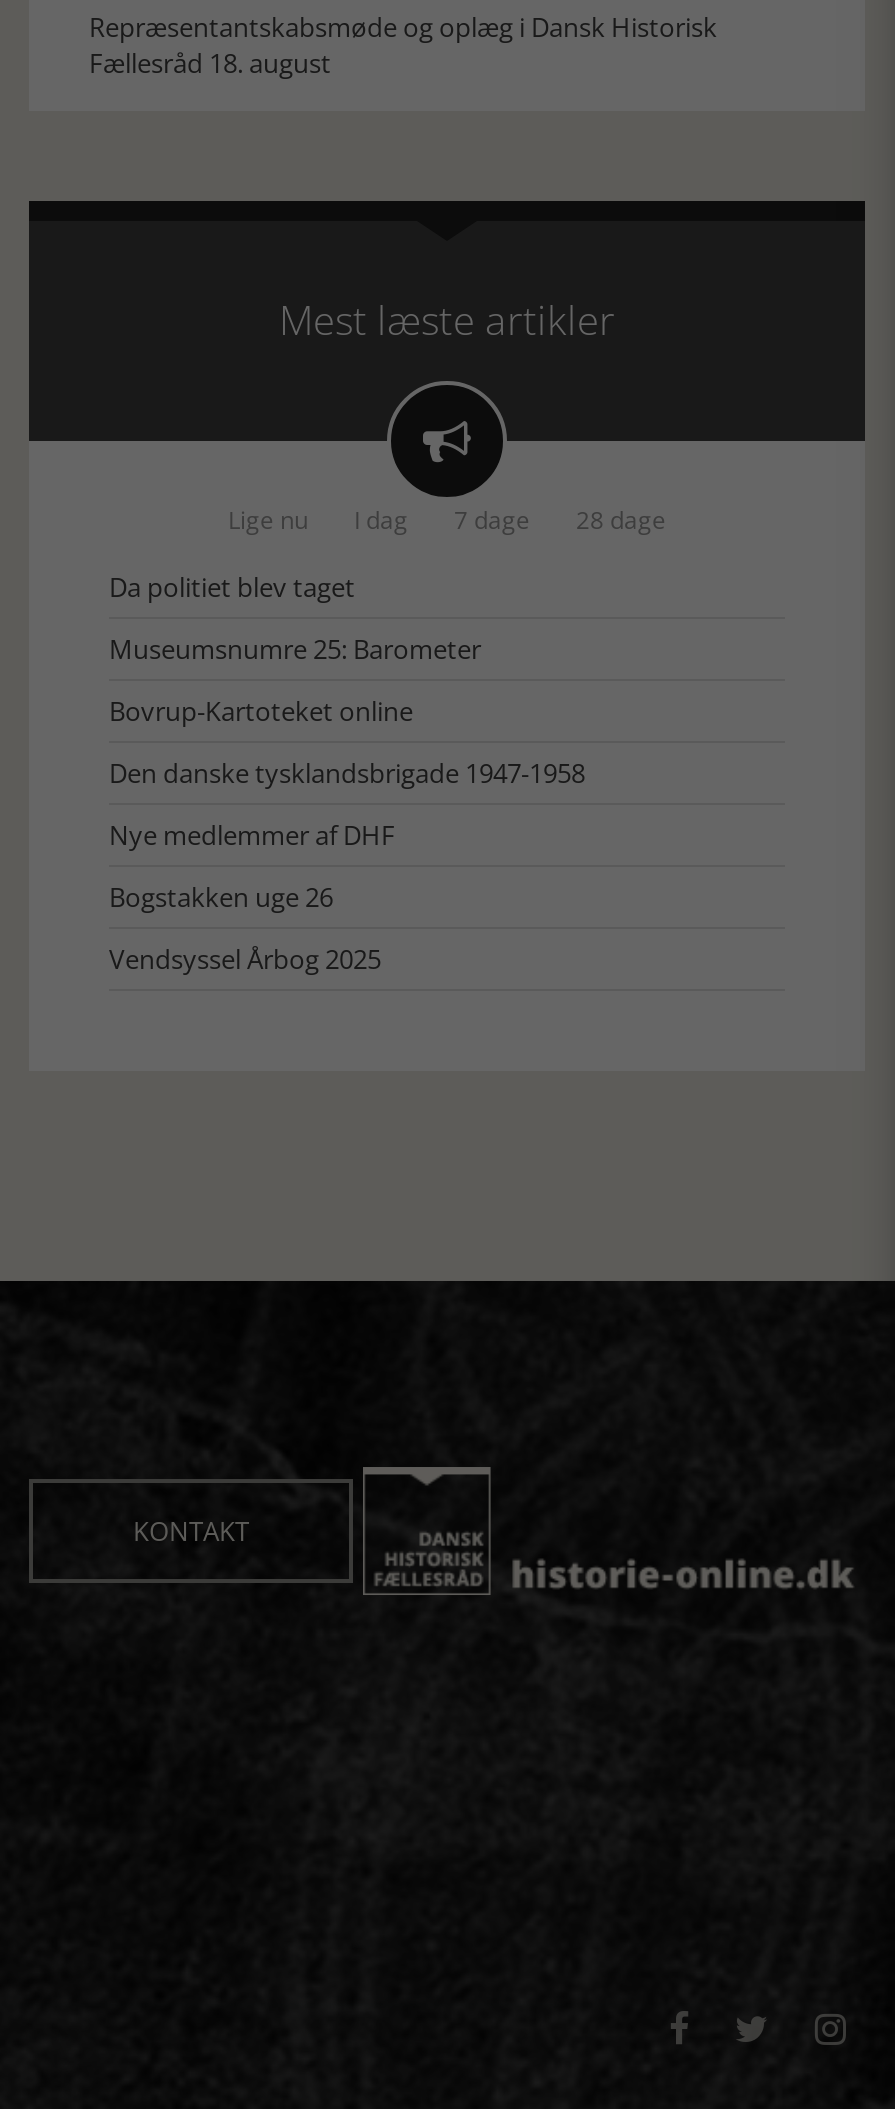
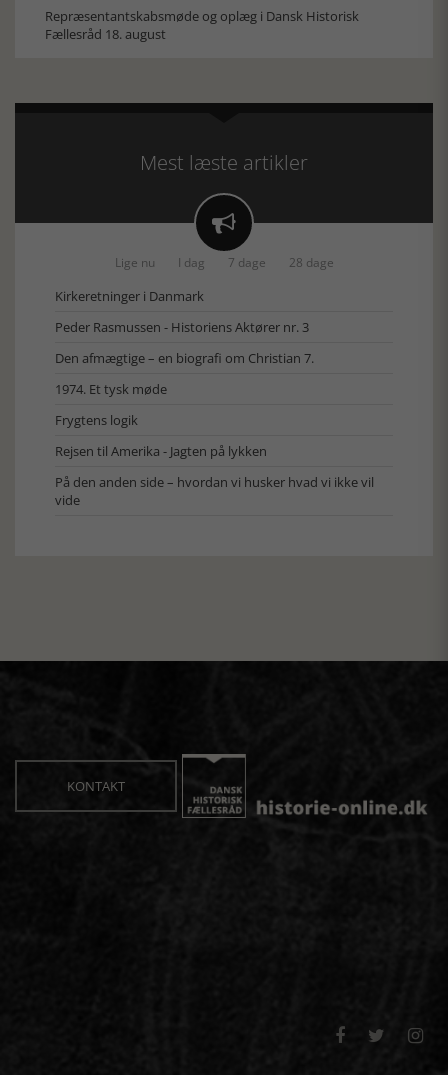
[109,569,355,605] Da politiet blev taget -> [55,287,204,305] Kirkeretninger i Danmark
[109,631,481,667] Museumsnumre 25: Barometer -> [55,318,309,336] Peder Rasmussen - Historiens Aktører nr. 3
[109,693,413,729] Bovrup-Kartoteket online -> [55,349,314,367] Den afmægtige – en biografi om Christian 7.
[109,755,585,791] Den danske tysklandsbrigade 1947-1958 -> [55,380,167,398] 1974. Et tysk møde
[109,817,395,853] Nye medlemmer af DHF -> [55,411,138,429] Frygtens logik
[109,879,333,915] Bogstakken uge 26 -> [55,442,267,460] Rejsen til Amerika - Jagten på lykken
[109,941,381,977] Vendsyssel Årbog 2025 -> [55,473,374,509] På den anden side – hvordan vi husker hvad vi ikke vil | vide

